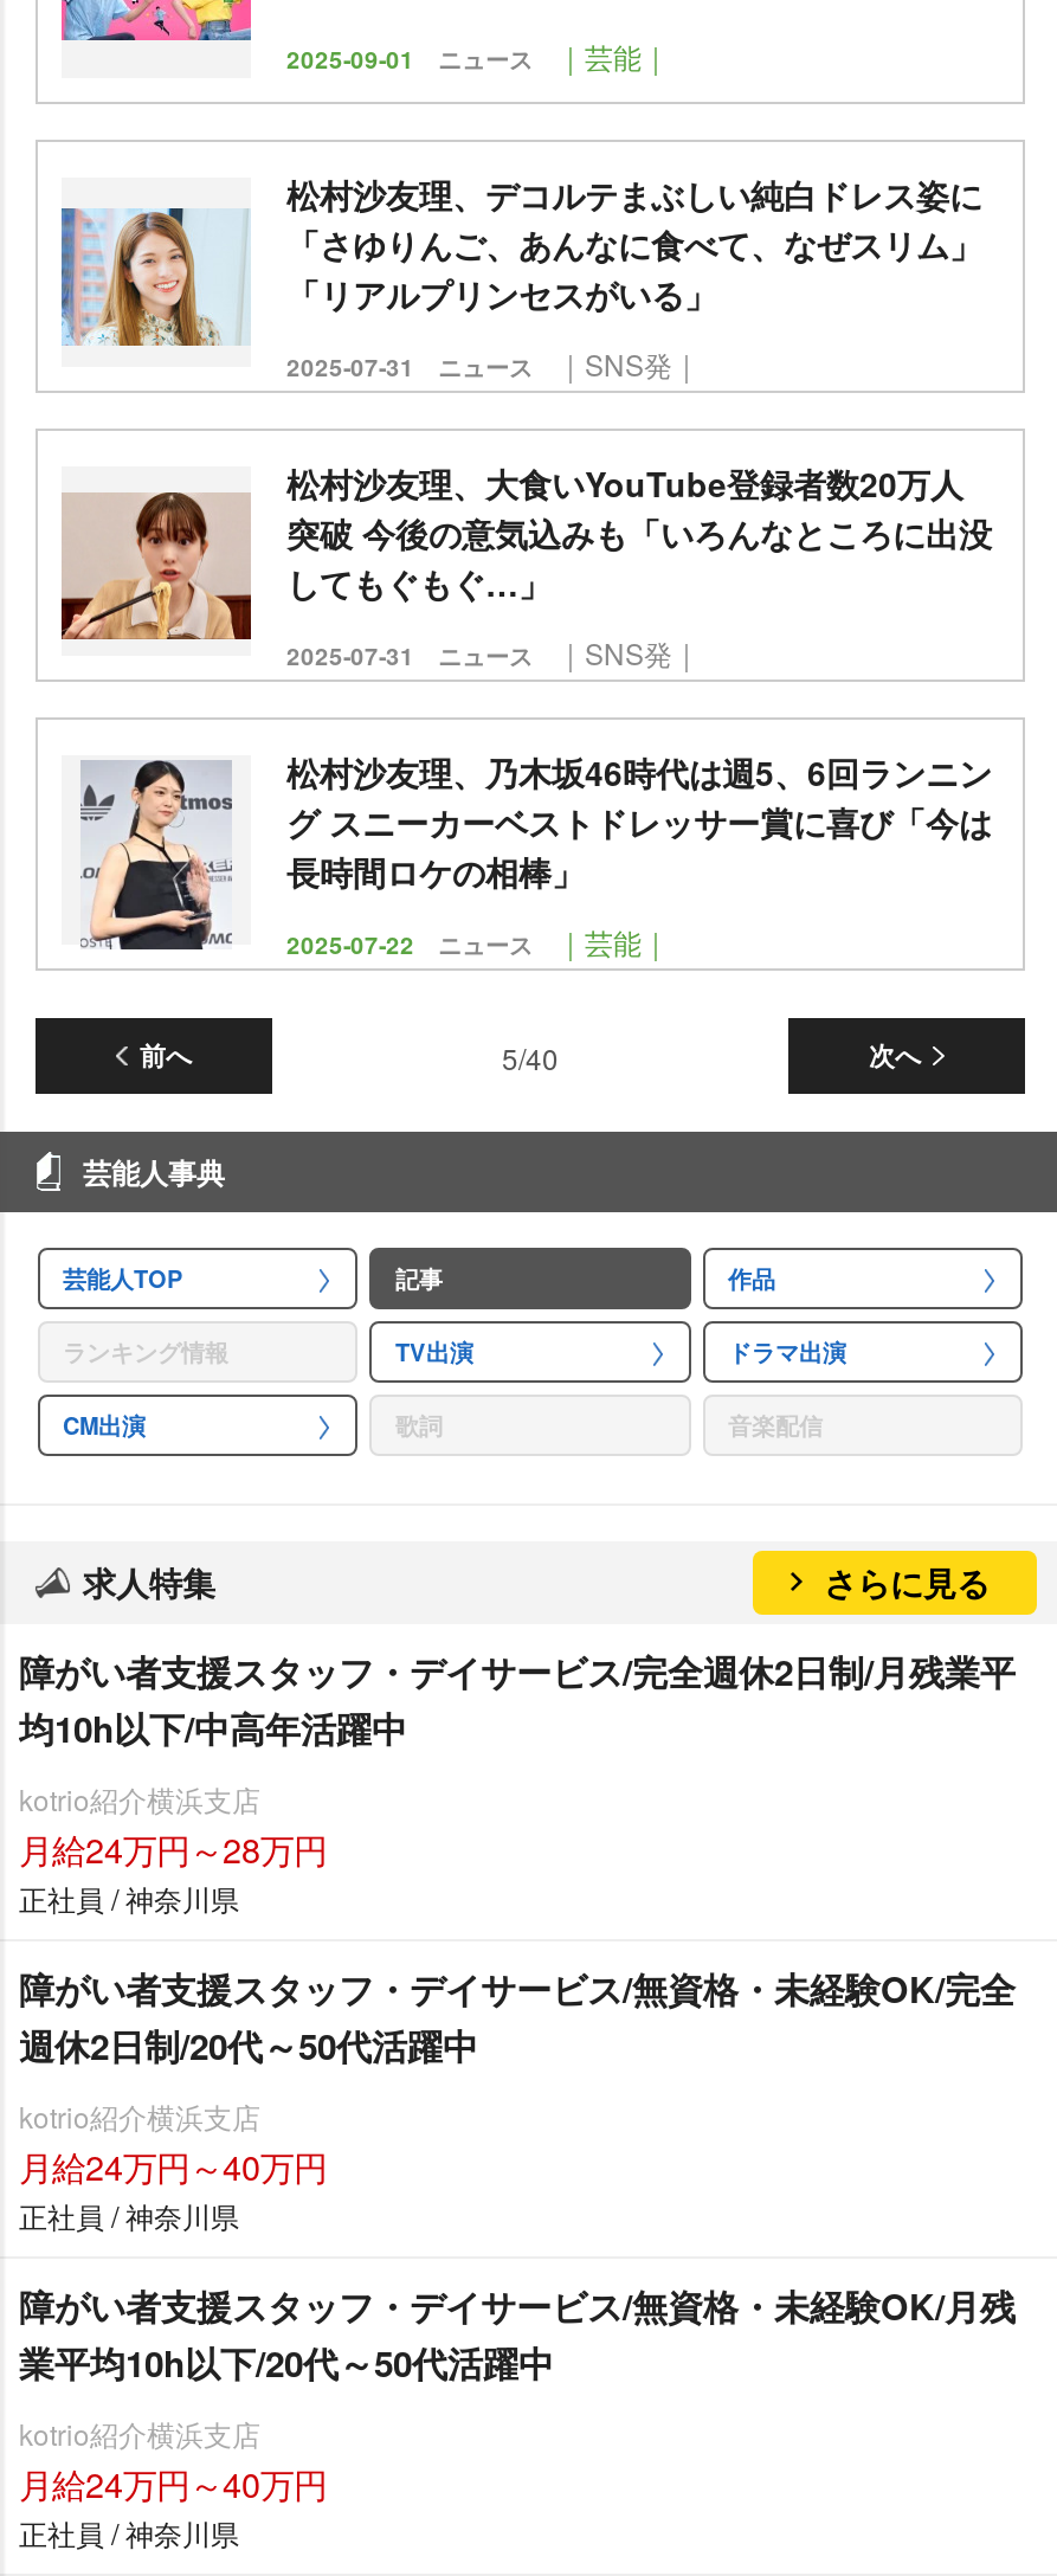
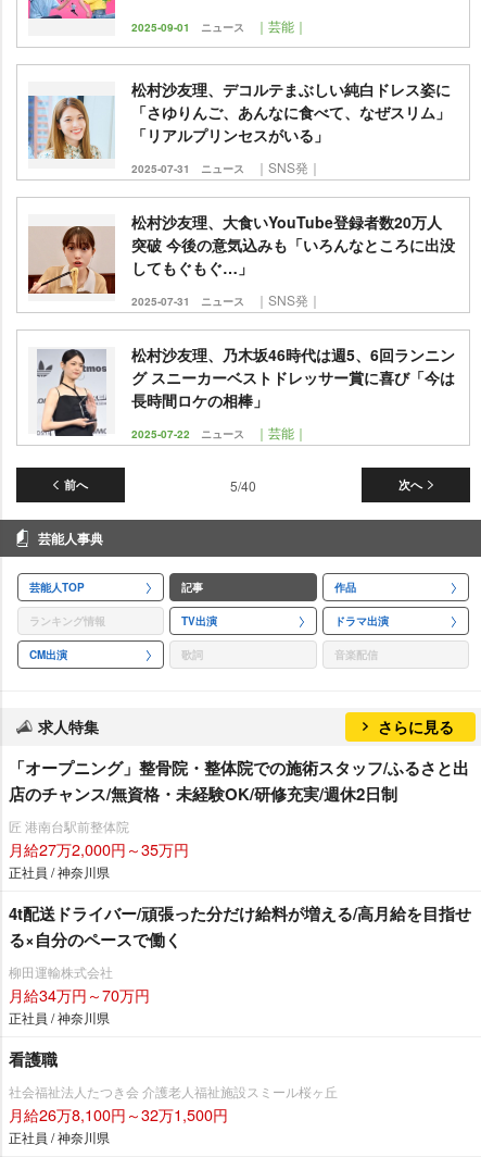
[19,1646,1016,1754] 障がい者支援スタッフ・デイサービス/完全週休2日制/月残業平 | 均10h以下/中高年活躍中 -> [9,756,469,806] 「オープニング」整骨院・整体院での施術スタッフ/ふるさと出 | 店のチャンス/無資格・未経験OK/研修充実/週休2日制
[19,1778,327,1873] kotrio紹介横浜支店 | 月給24万円～28万円 -> [9,817,189,860] 匠 港南台駅前整体院 | 月給27万2,000円～35万円
[19,1963,1016,2072] 障がい者支援スタッフ・デイサービス/無資格・未経験OK/完全 | 週休2日制/20代～50代活躍中 -> [9,901,471,951] 4t配送ドライバー/頑張った分だけ給料が増える/高月給を目指せ | る×自分のペースで働く
[19,2095,327,2190] kotrio紹介横浜支店 | 月給24万円～40万円 -> [9,962,150,1006] 柳田運輸株式会社 | 月給34万円～70万円
[19,2280,1016,2389] 障がい者支援スタッフ・デイサービス/無資格・未経験OK/月残 | 業平均10h以下/20代～50代活躍中 -> [9,1047,58,1071] 看護職
[19,2413,327,2507] kotrio紹介横浜支店 | 月給24万円～40万円 -> [9,1082,338,1125] 社会福祉法人たつき会 介護老人福祉施設スミール桜ヶ丘 | 月給26万8,100円～32万1,500円

